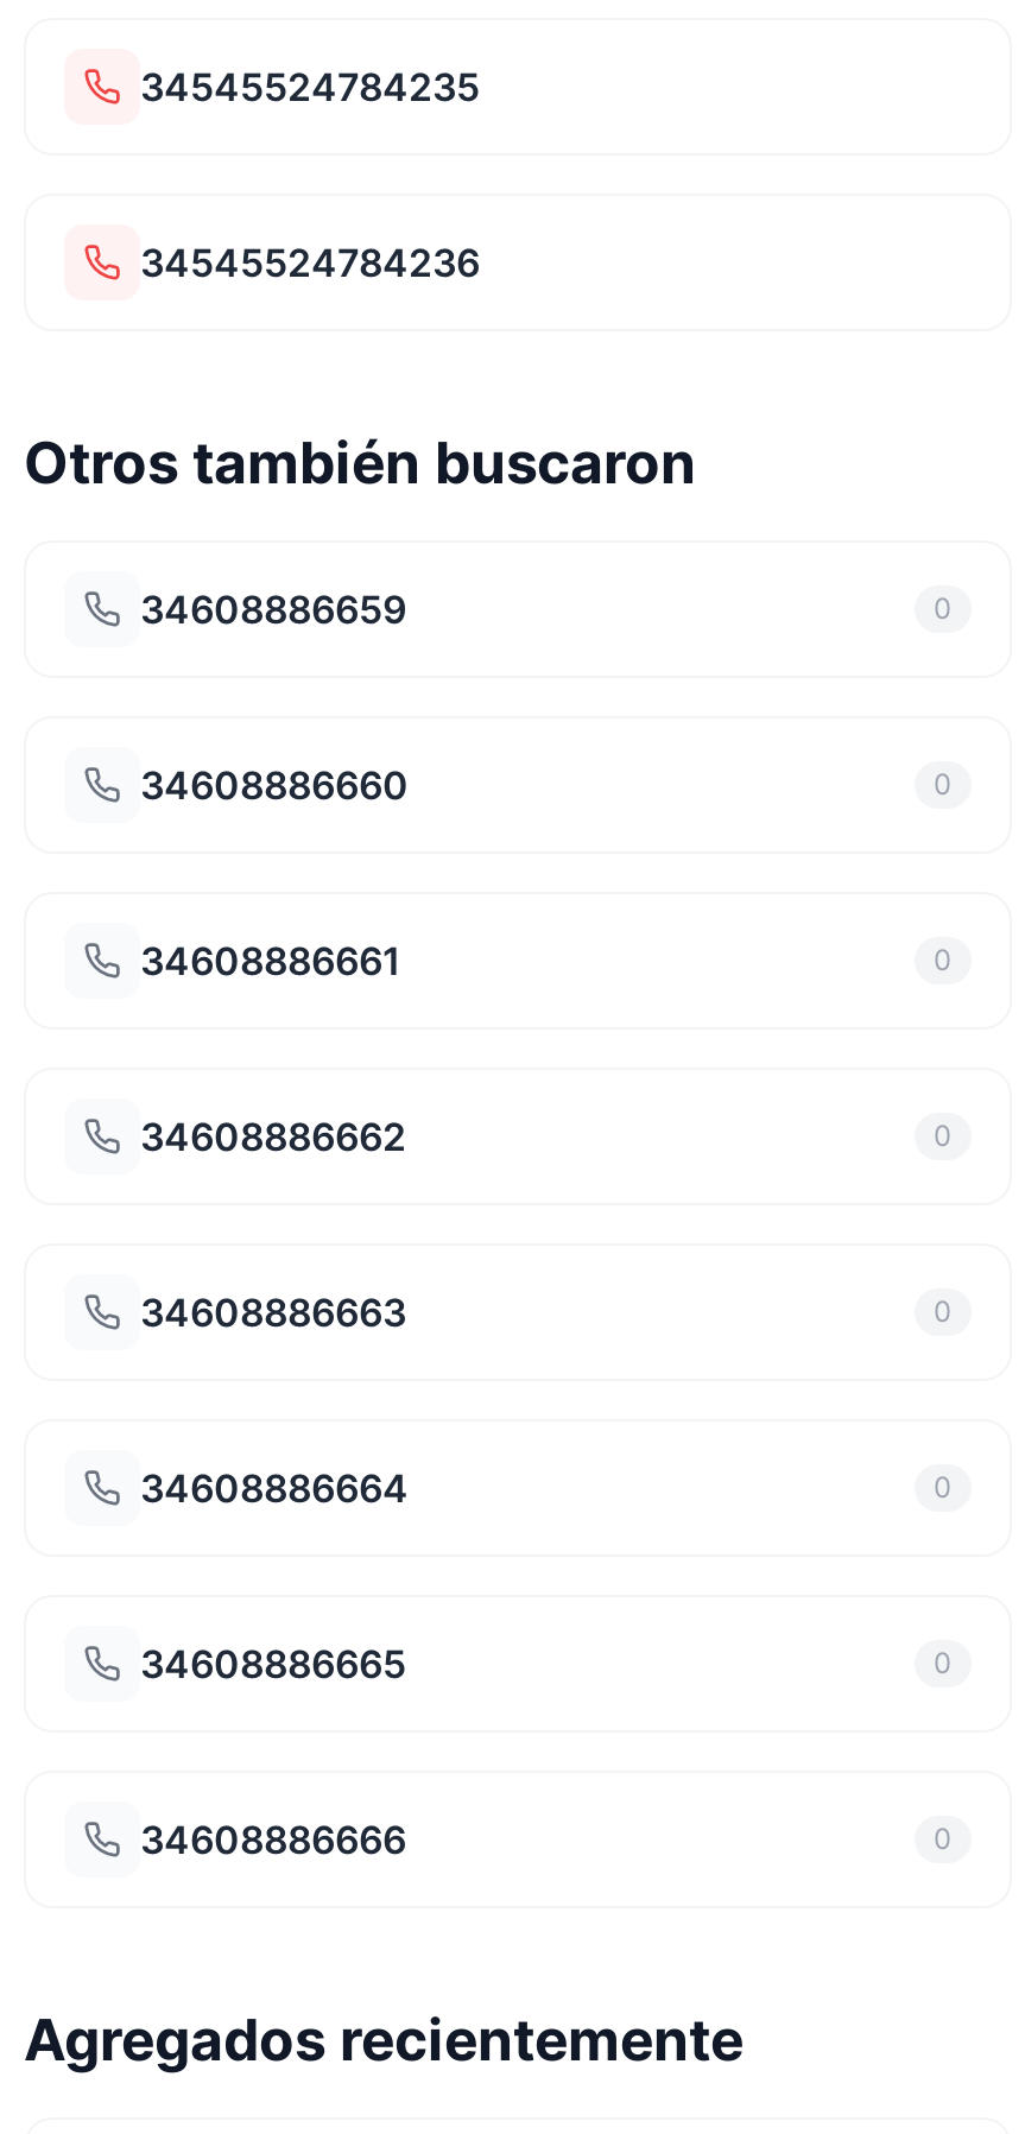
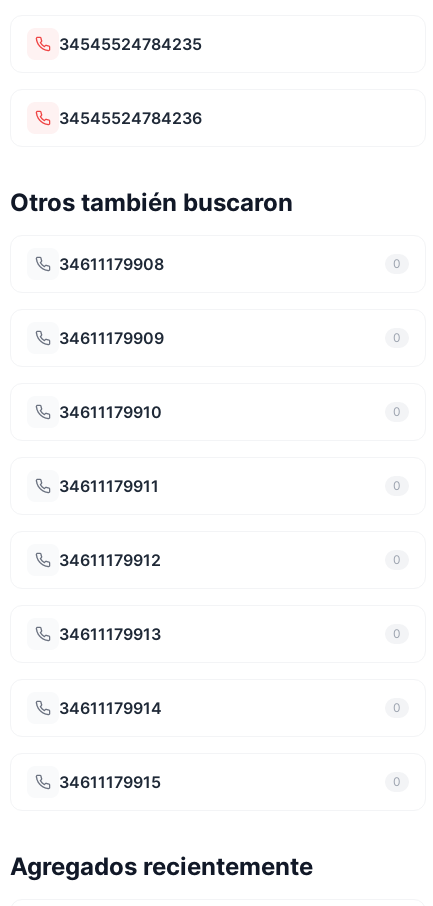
[140,585,406,633] 34608886659 -> [59,254,164,274] 34611179908
[140,761,409,809] 34608886660 -> [59,328,164,348] 34611179909
[140,937,401,984] 34608886661 -> [59,402,162,422] 34611179910
[140,1113,406,1160] 34608886662 -> [59,476,159,496] 34611179911
[140,1288,406,1336] 34608886663 -> [59,550,161,570] 34611179912
[140,1464,409,1512] 34608886664 -> [59,624,161,644] 34611179913
[140,1640,406,1687] 34608886665 -> [59,698,162,718] 34611179914
[140,1816,406,1863] 34608886666 -> [59,772,161,792] 34611179915

